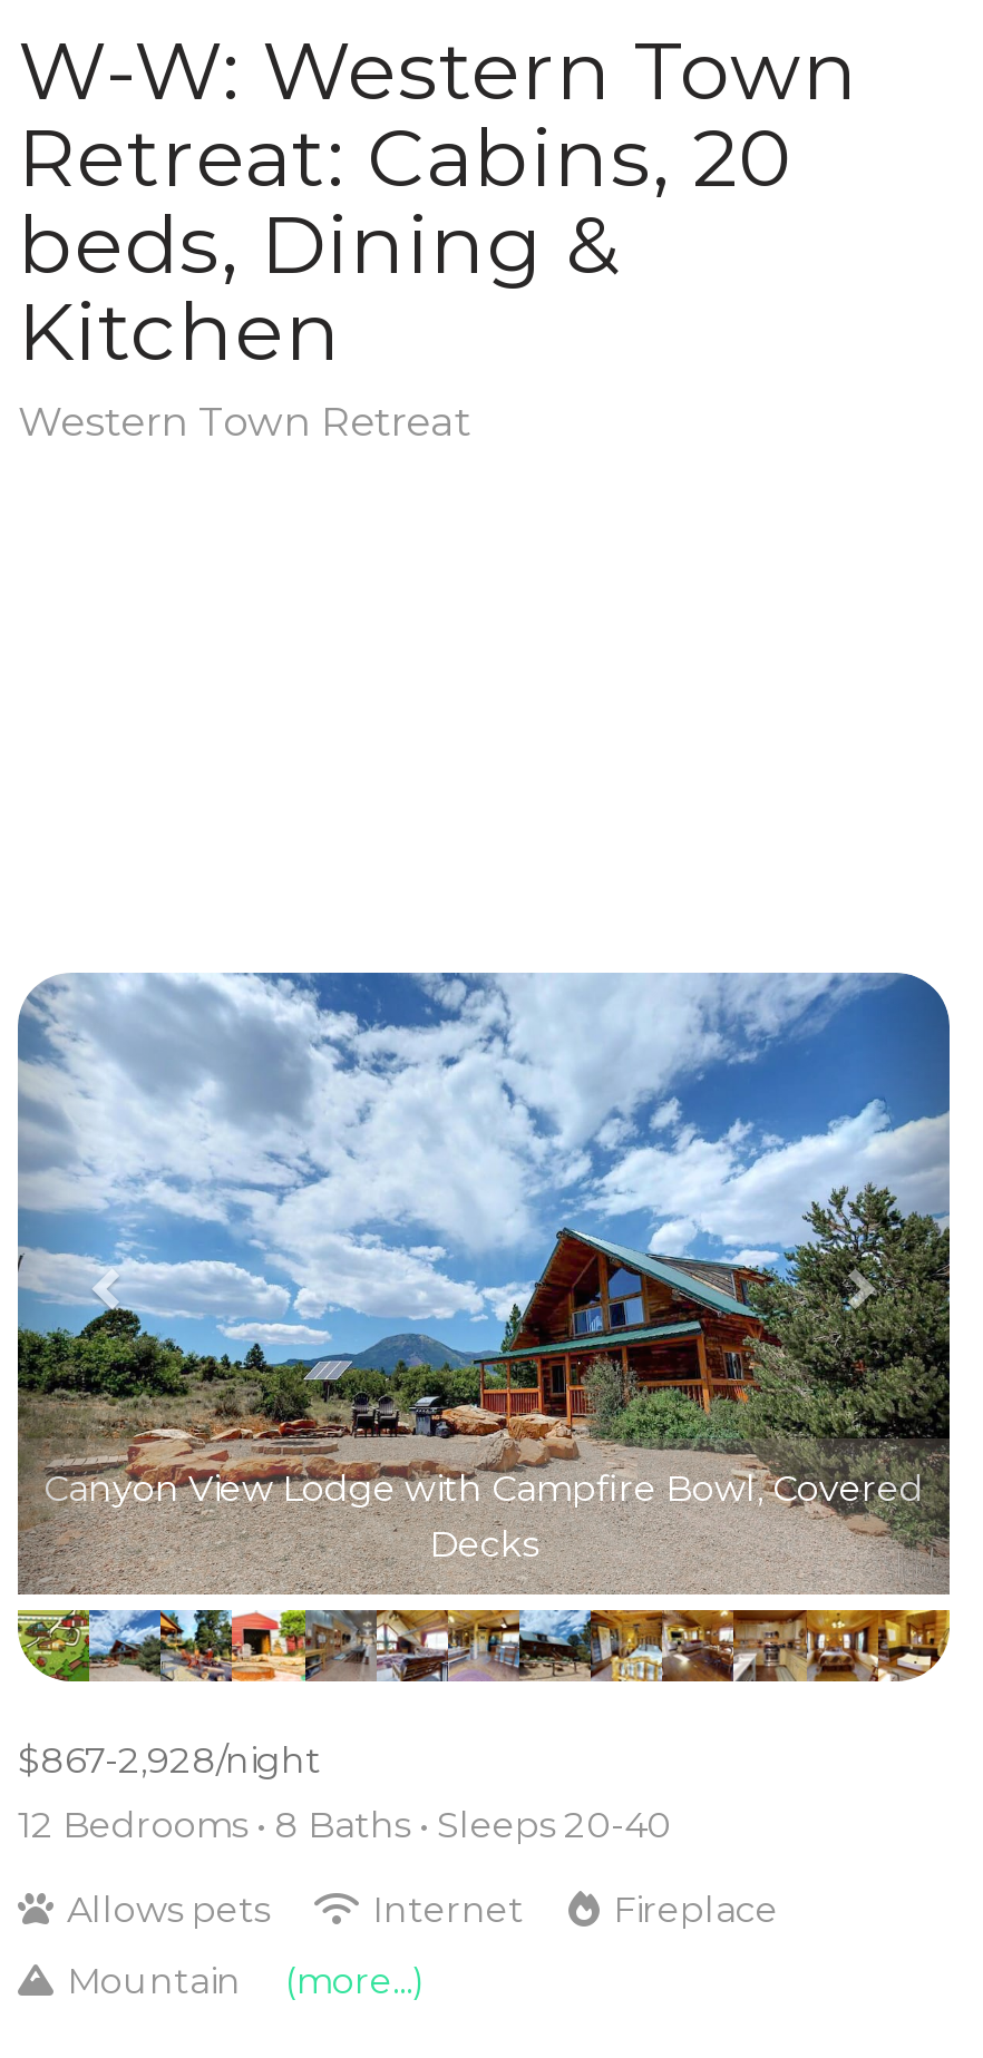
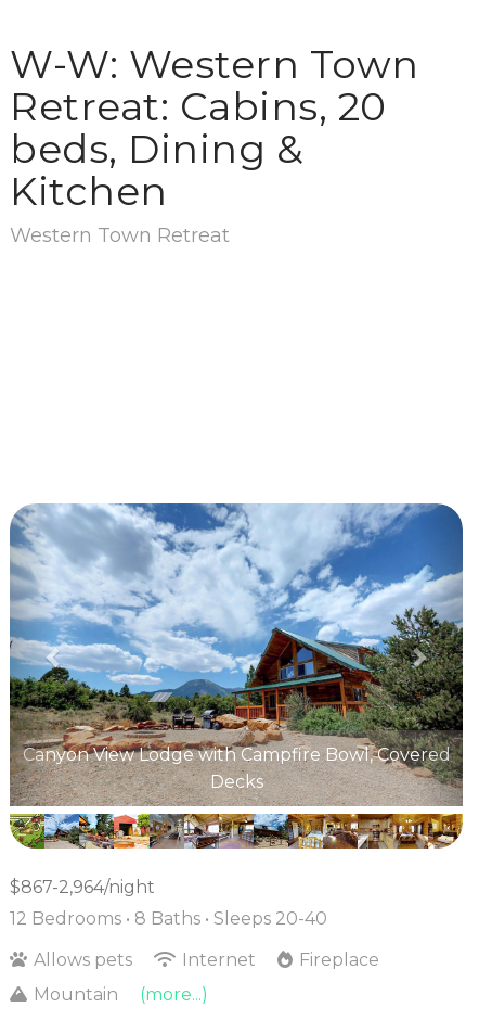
[18,1740,321,1782] $867-2,928/night -> [10,877,155,898] $867-2,964/night

